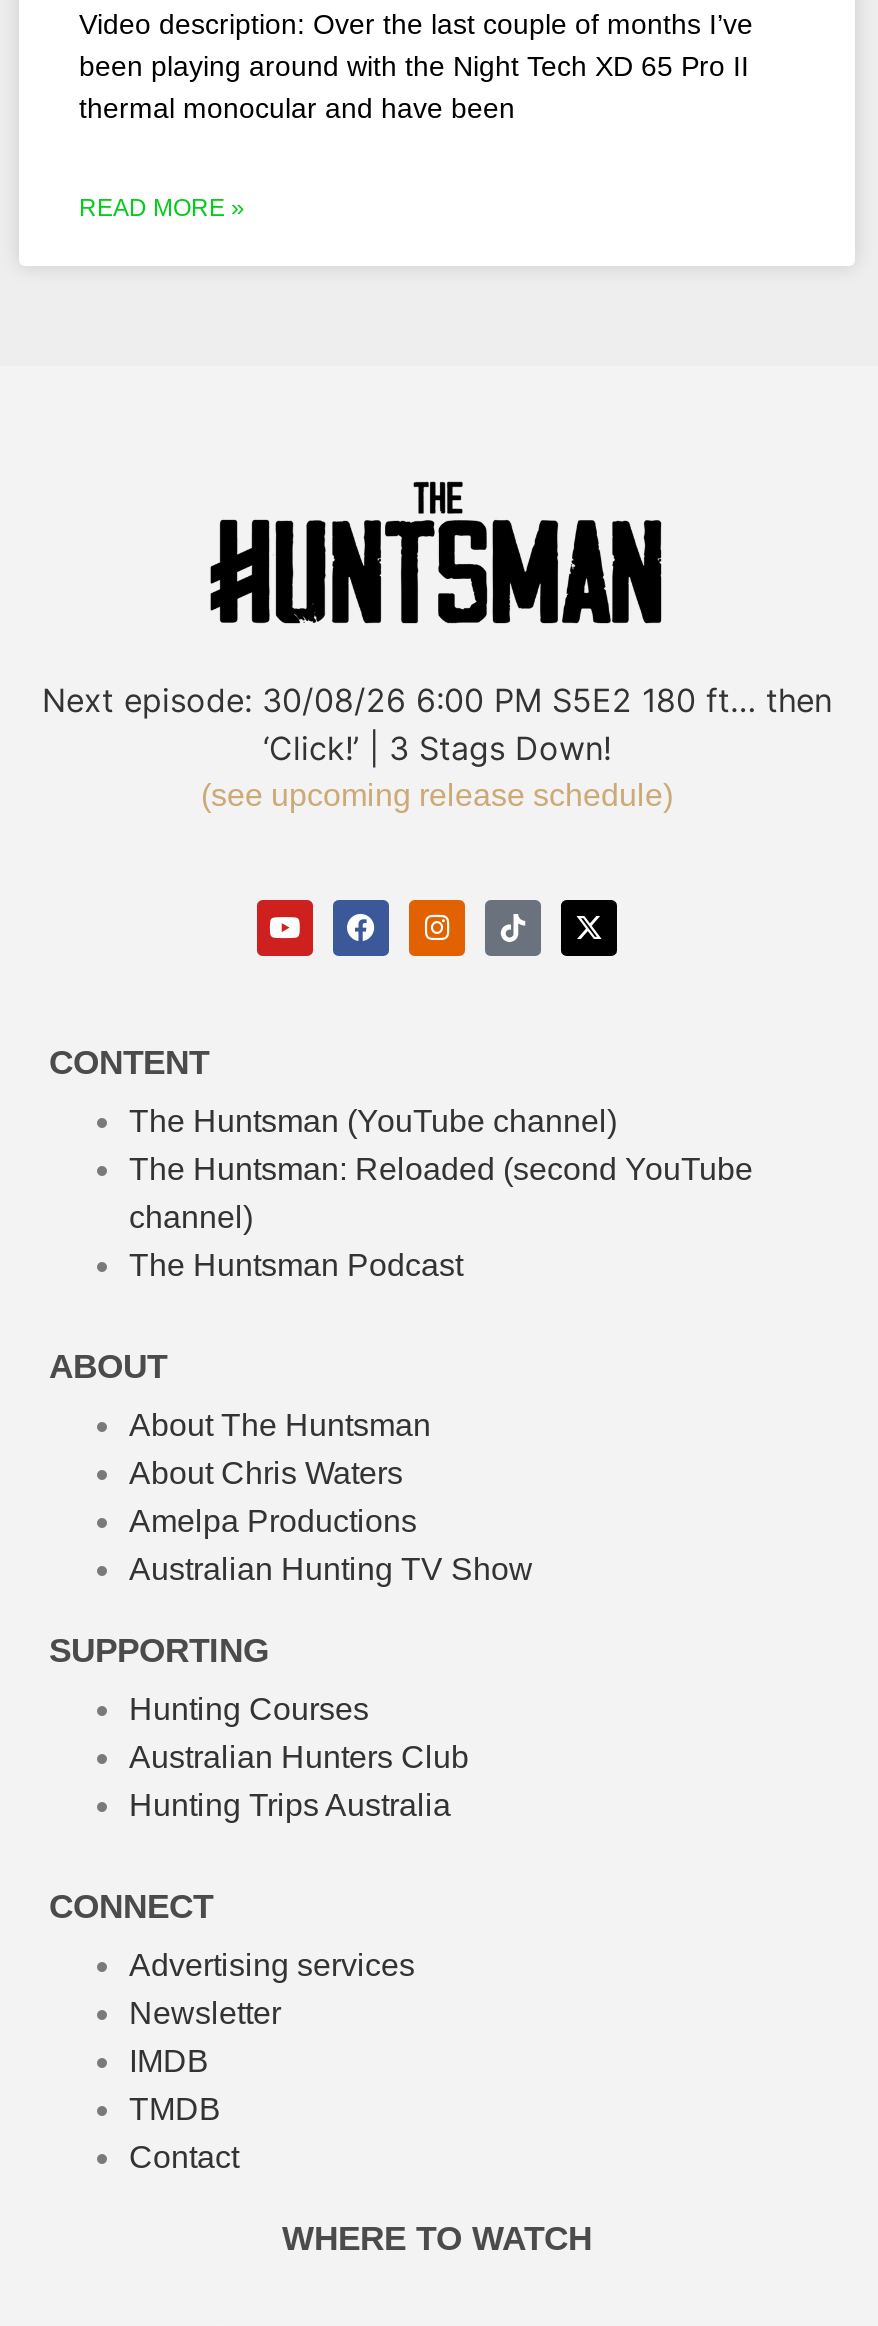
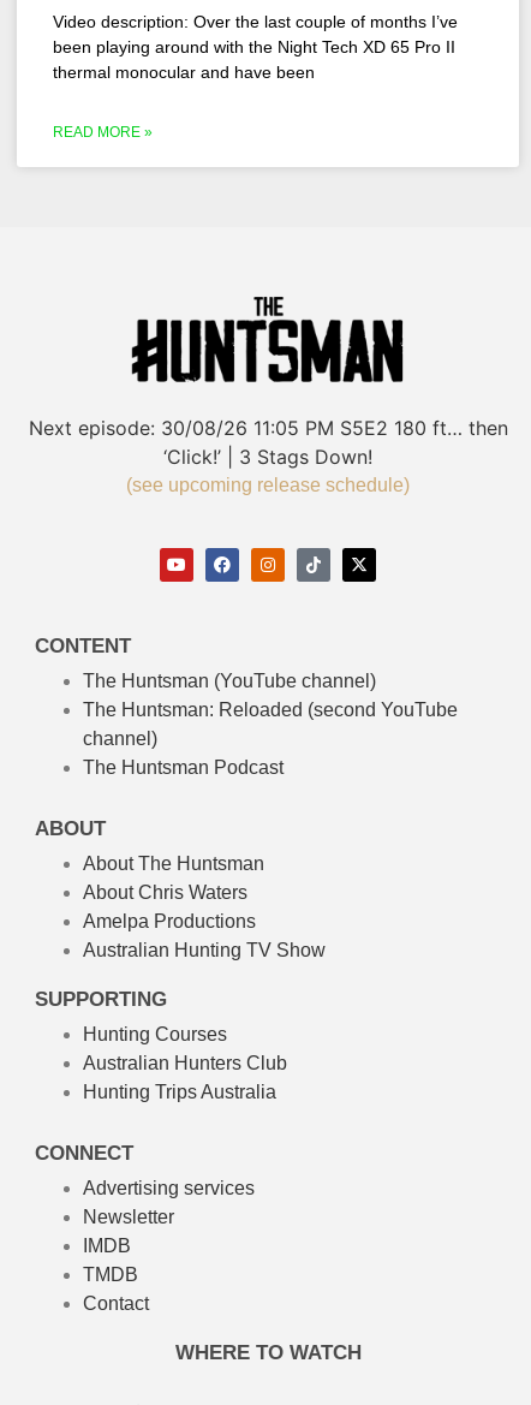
[42,680,832,720] Next episode: 30/08/26 6:00 PM S5E2 180 ft… then -> [28,416,508,440] Next episode: 30/08/26 11:05 PM S5E2 180 ft… then

